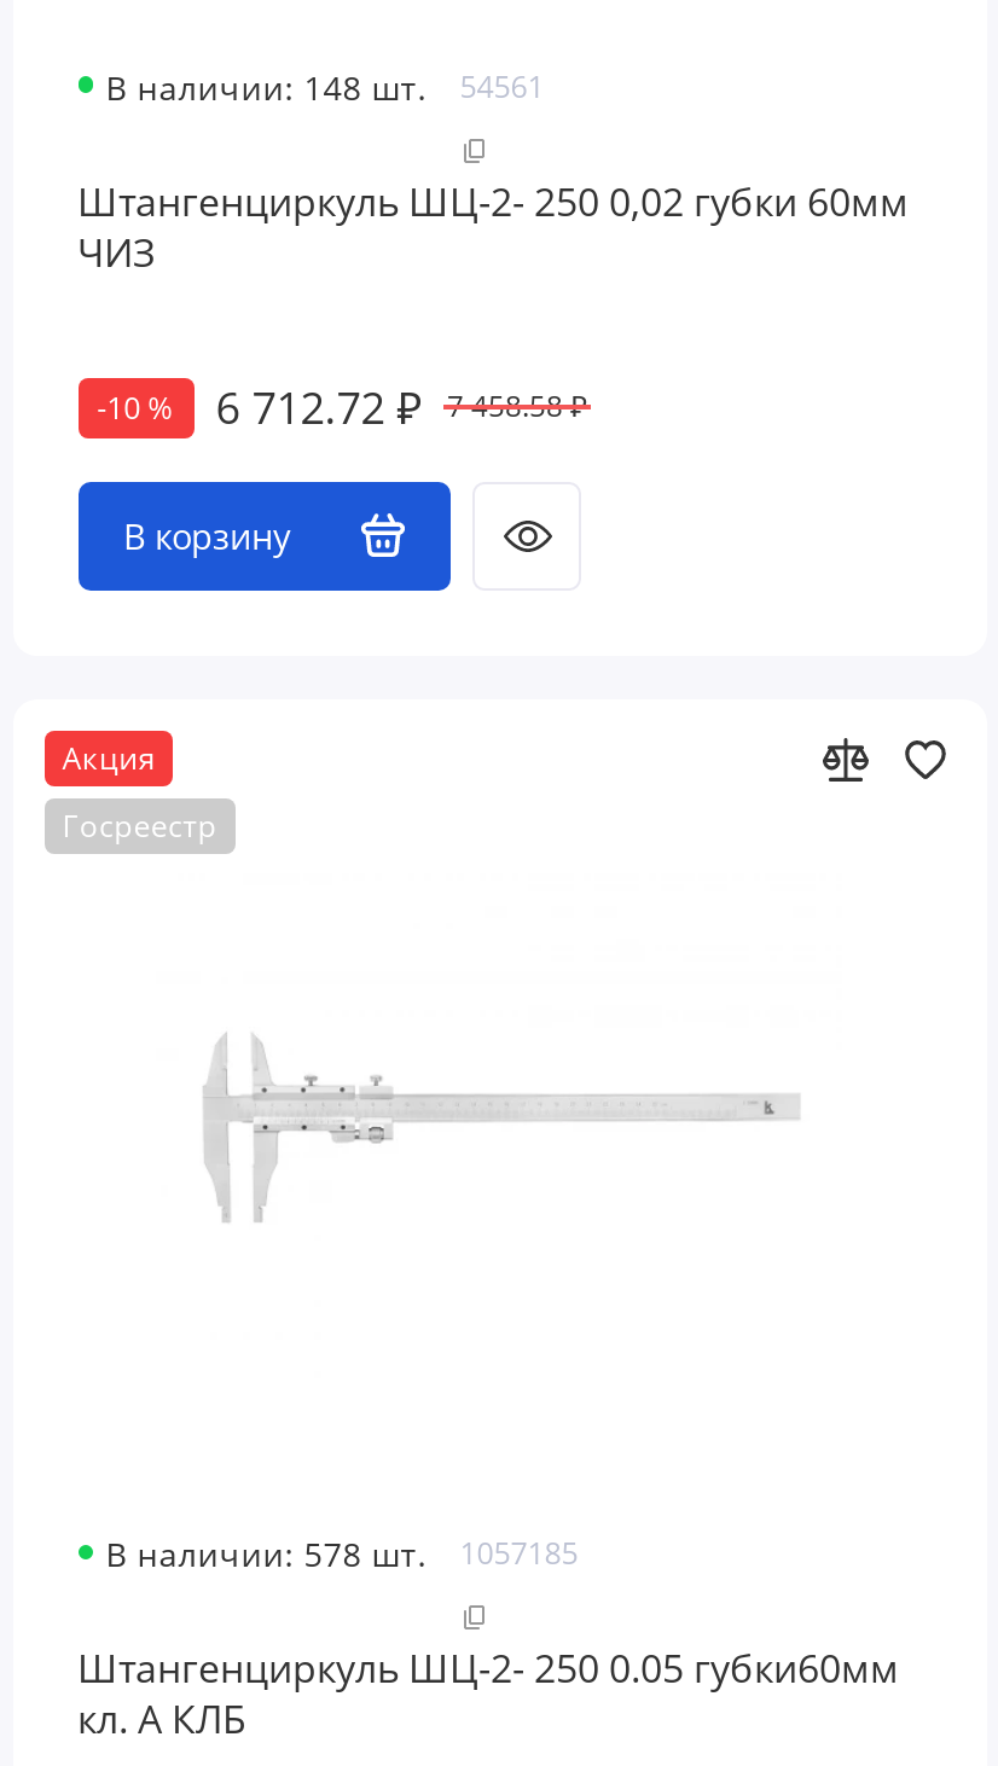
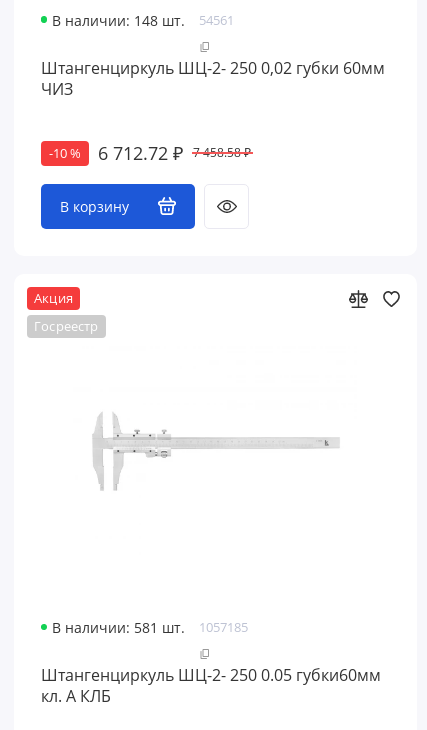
[106,1534,578,1577] В наличии: 578 шт. 1057185 -> [52,619,248,637] В наличии: 581 шт. 1057185

